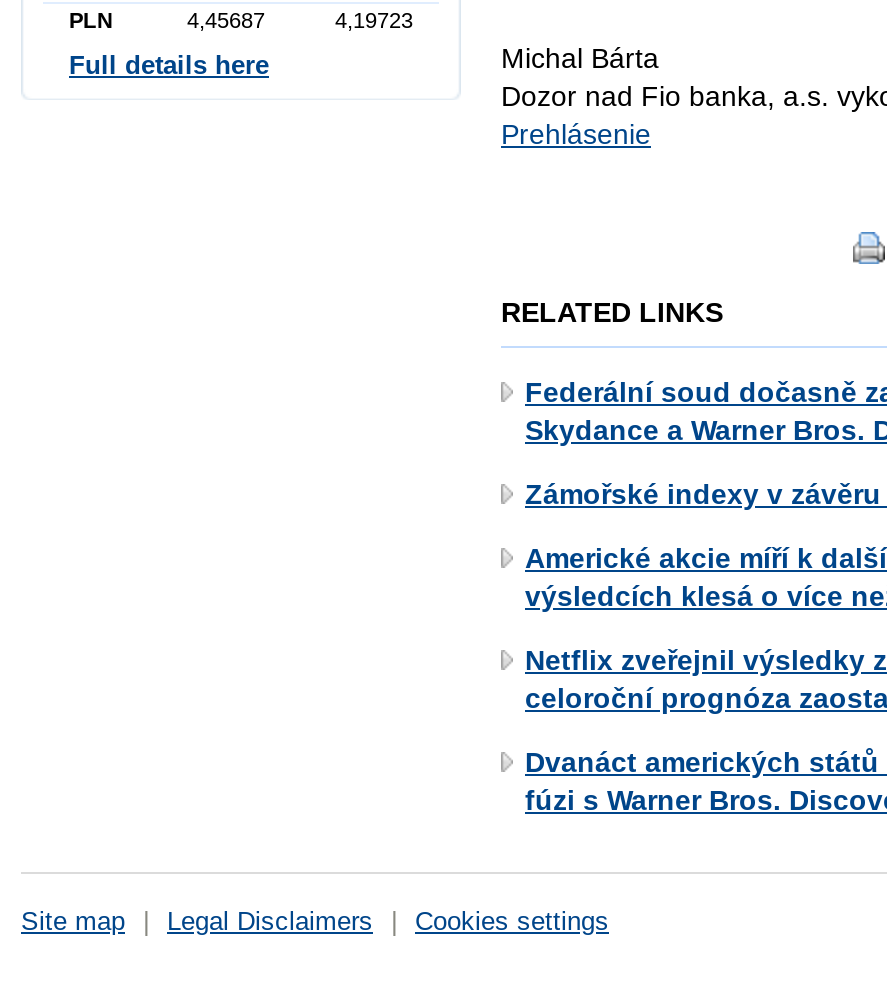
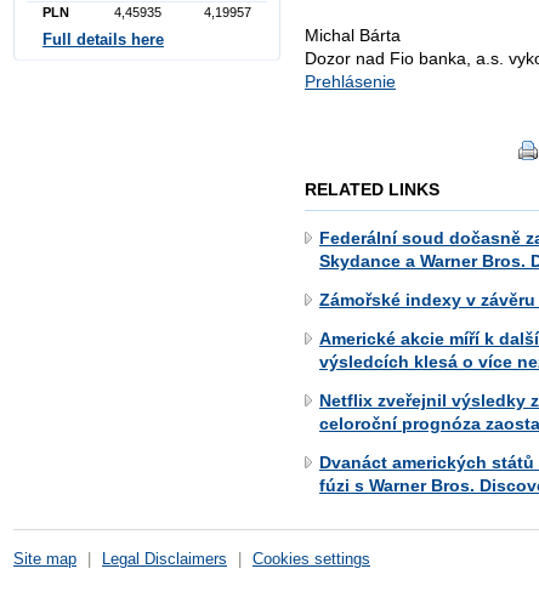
[187,7,265,31] 4,45687 -> [114,4,161,19] 4,45935
[335,7,413,31] 4,19723 -> [204,4,251,19] 4,19957

